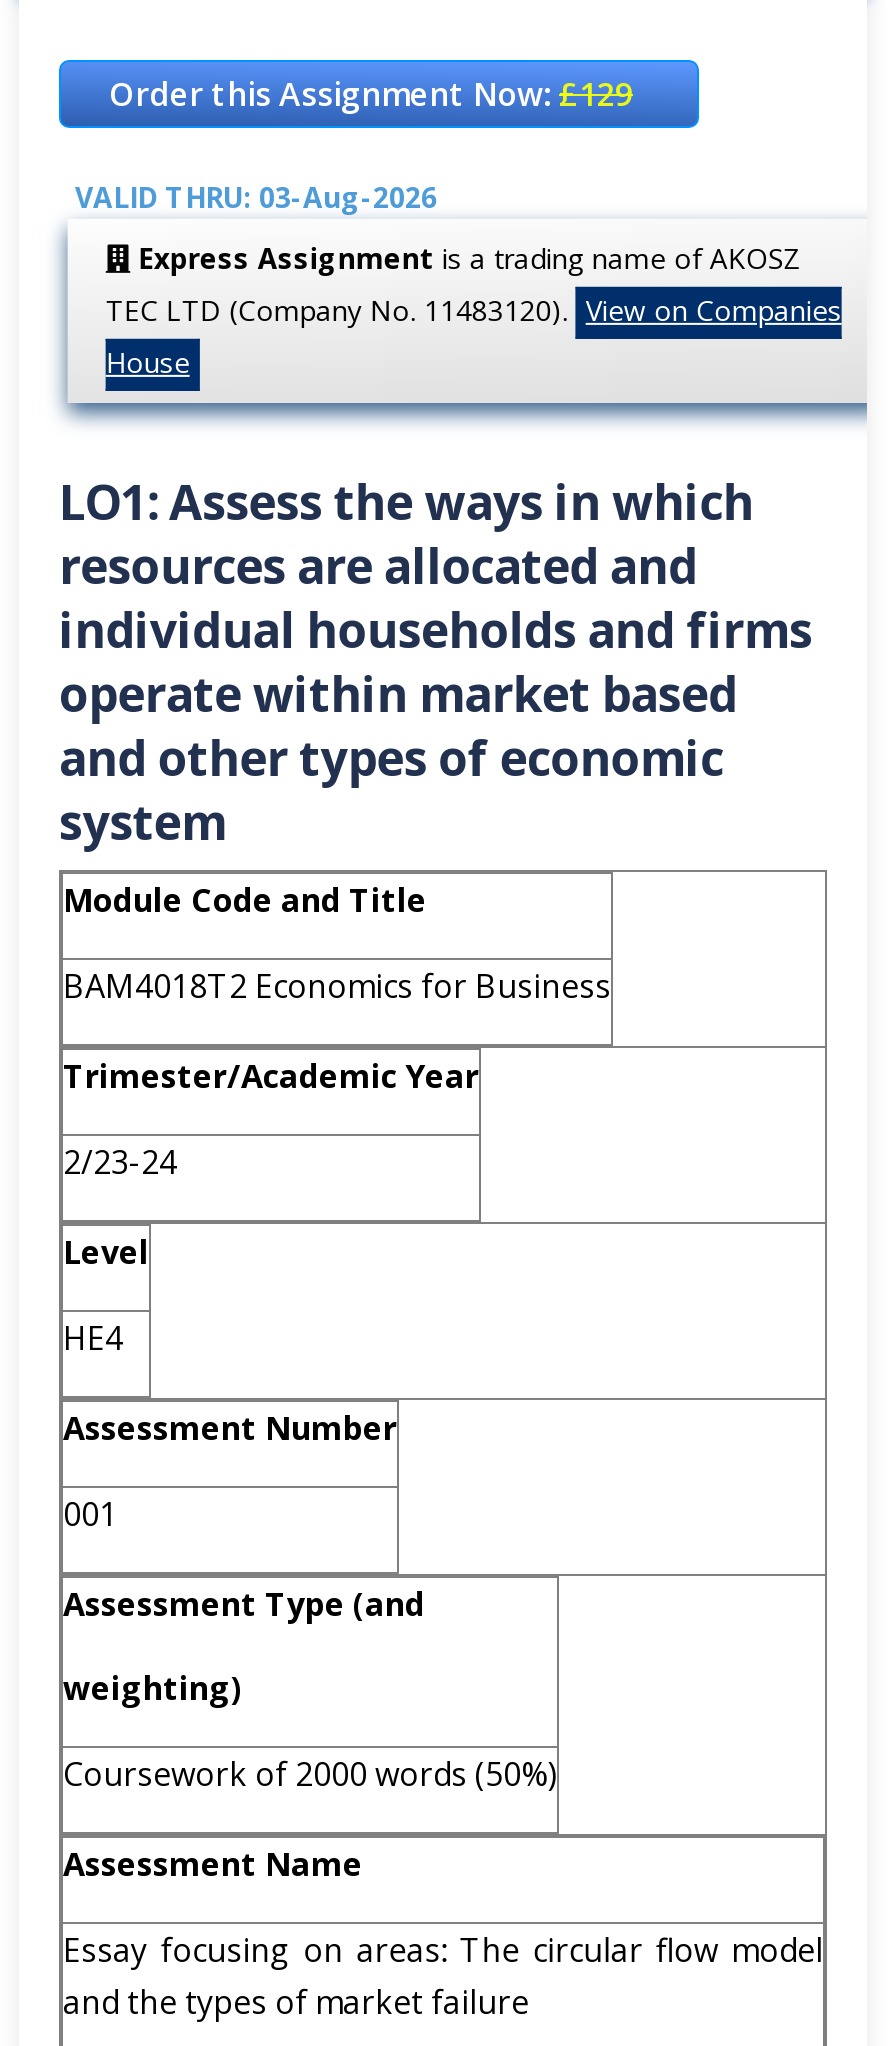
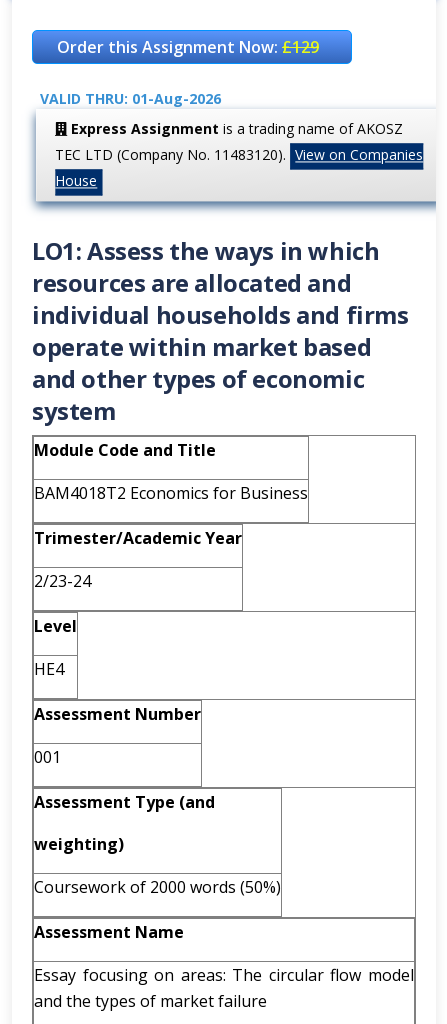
[75,178,437,216] VALID THRU: 03-Aug-2026 -> [40,89,221,108] VALID THRU: 01-Aug-2026

